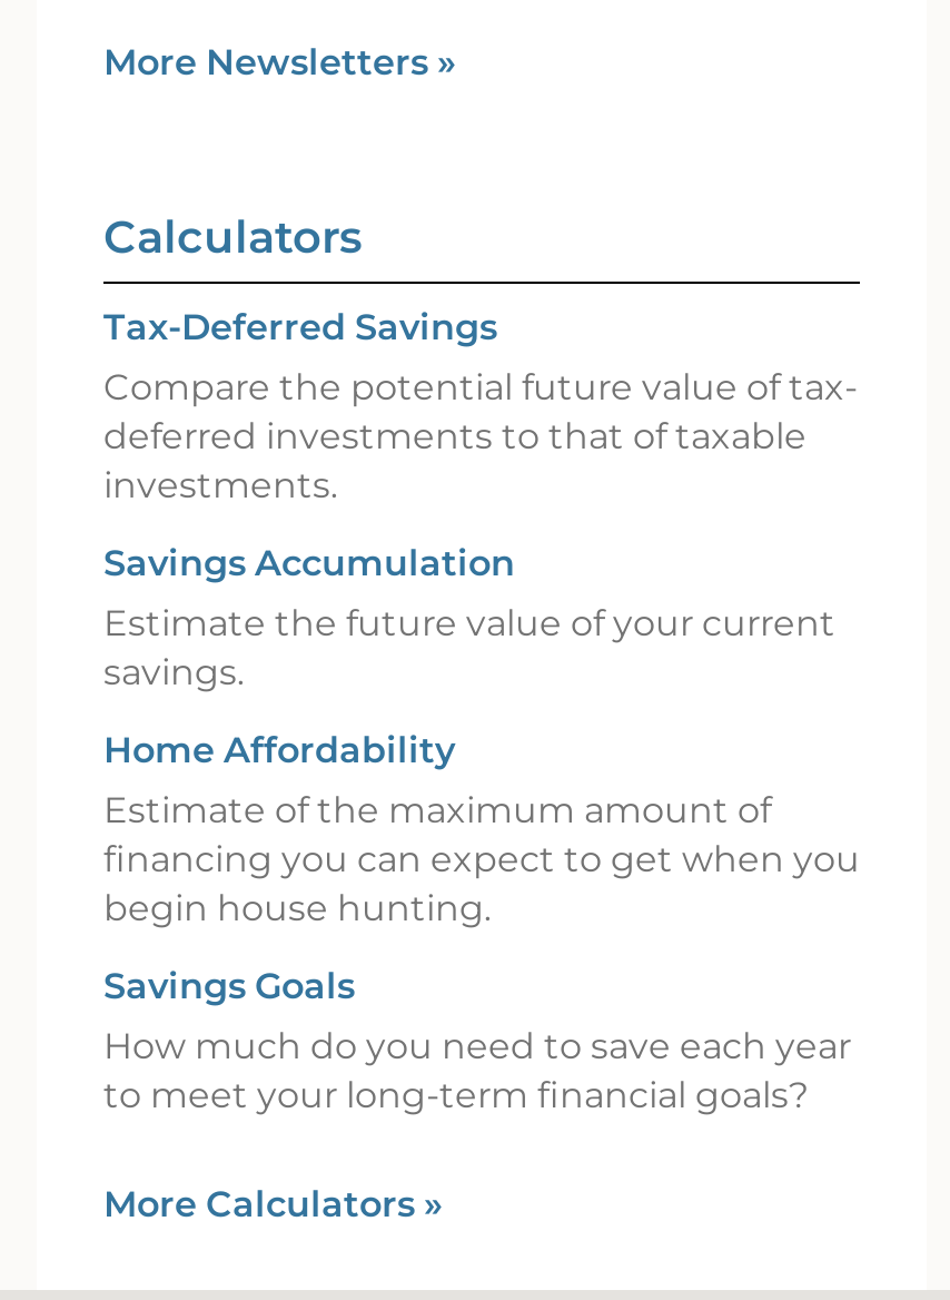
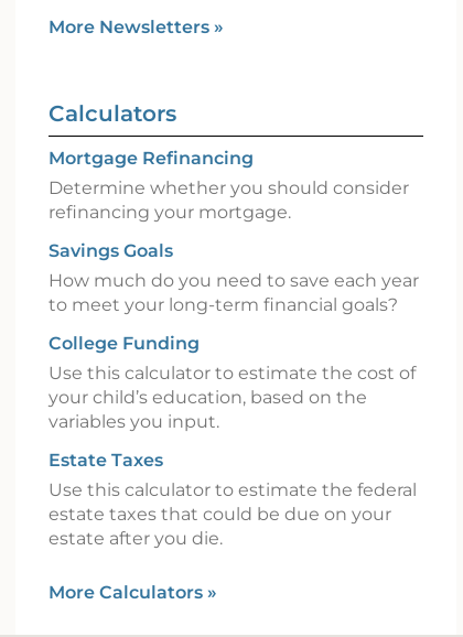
[103,307,860,930] Tax-Deferred Savings | Compare the potential future value of tax- | deferred investments to that of taxable | investments. | Savings Accumulation | Estimate the future value of your current | savings. | Home Affordability | Estimate of the maximum amount of | financing you can expect to get when you | begin house hunting. -> [49,148,409,223] Mortgage Refinancing | Determine whether you should consider | refinancing your mortgage.
moved [103,966,851,1117] -> [49,241,419,316]: Savings Goals | How much do you need to save each year | to meet your long-term financial goals?
none -> [49,333,417,549] College Funding | Use this calculator to estimate the cost of | your child’s education, based on the | variables you input. | Estate Taxes | Use this calculator to estimate the federal | estate taxes that could be due on your | estate after you die.

